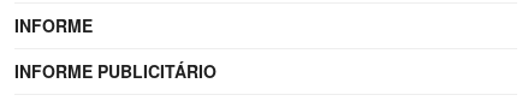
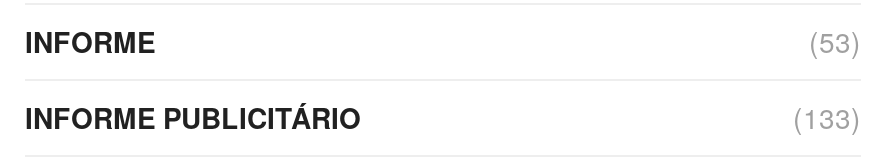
none -> [809,22,861,62] (53)
none -> [793,98,861,138] (133)

